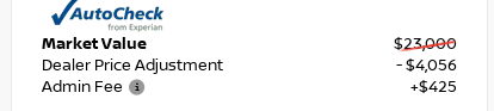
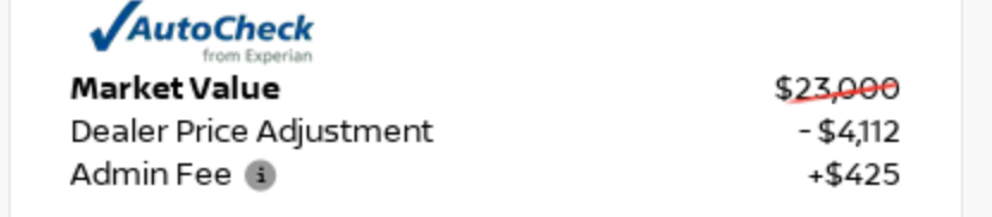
[396,56,457,75] - $4,056 -> [799,112,901,150] - $4,112

